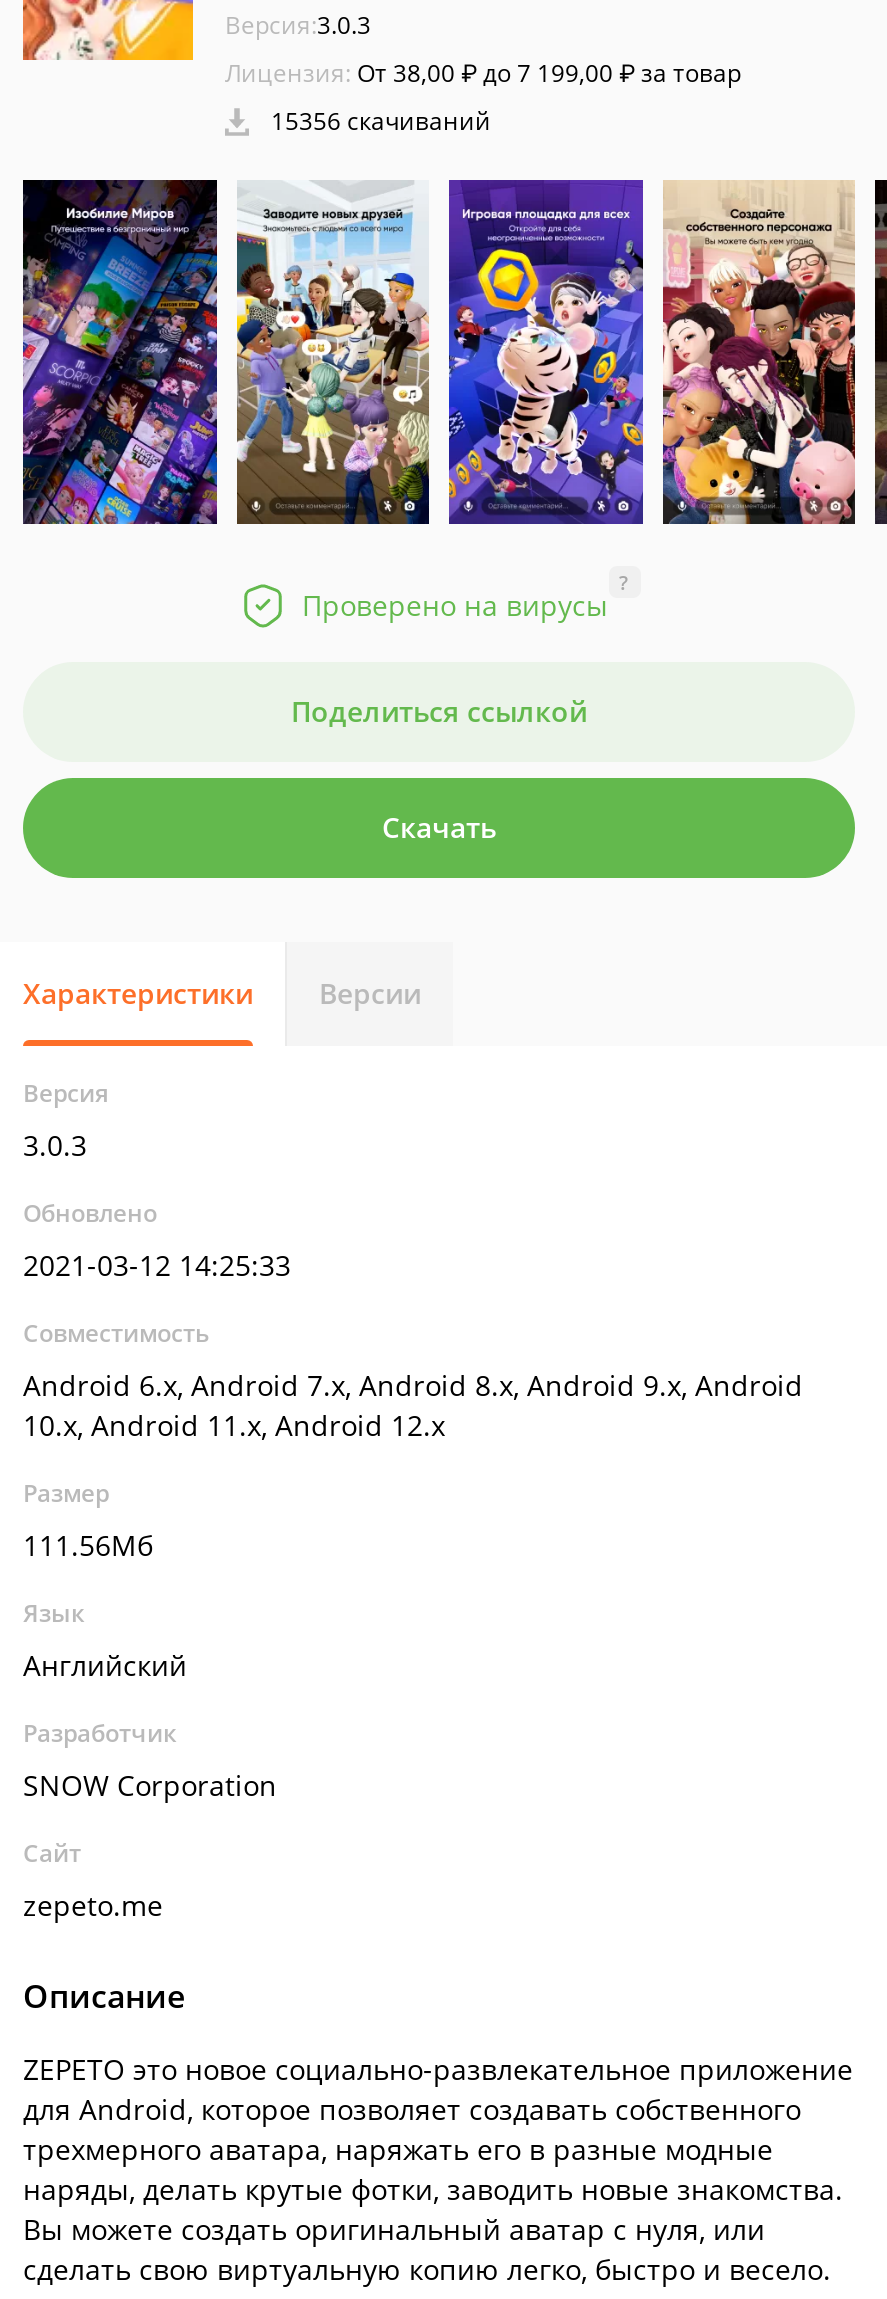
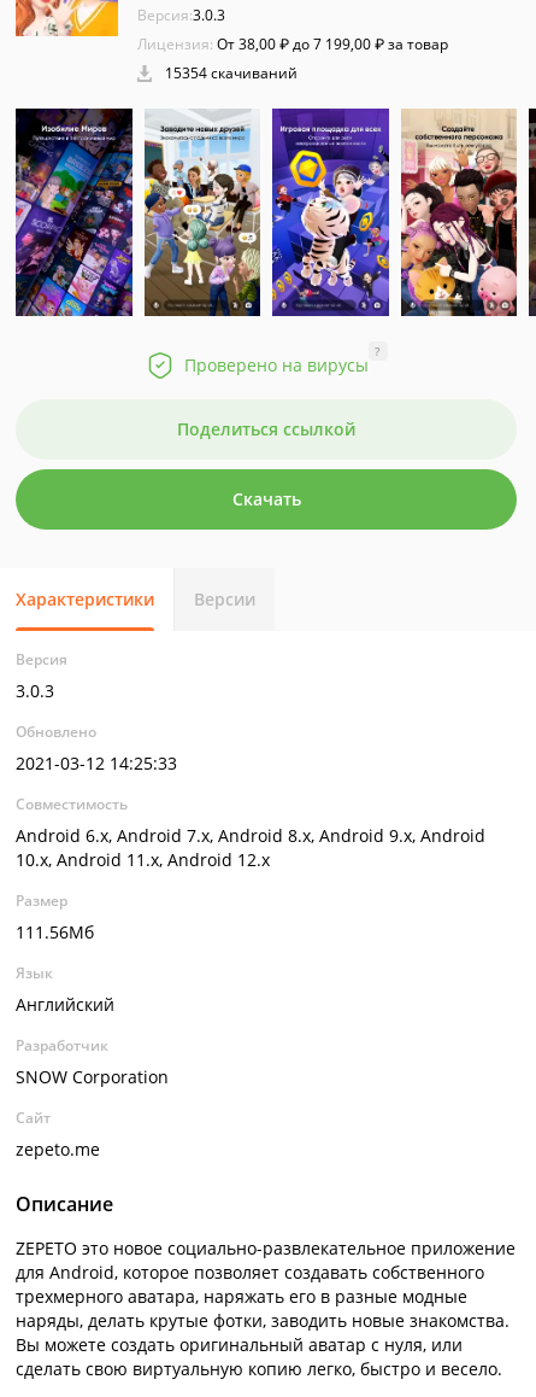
[265,104,491,138] 15356 скачиваний -> [161,63,298,83] 15354 скачиваний

